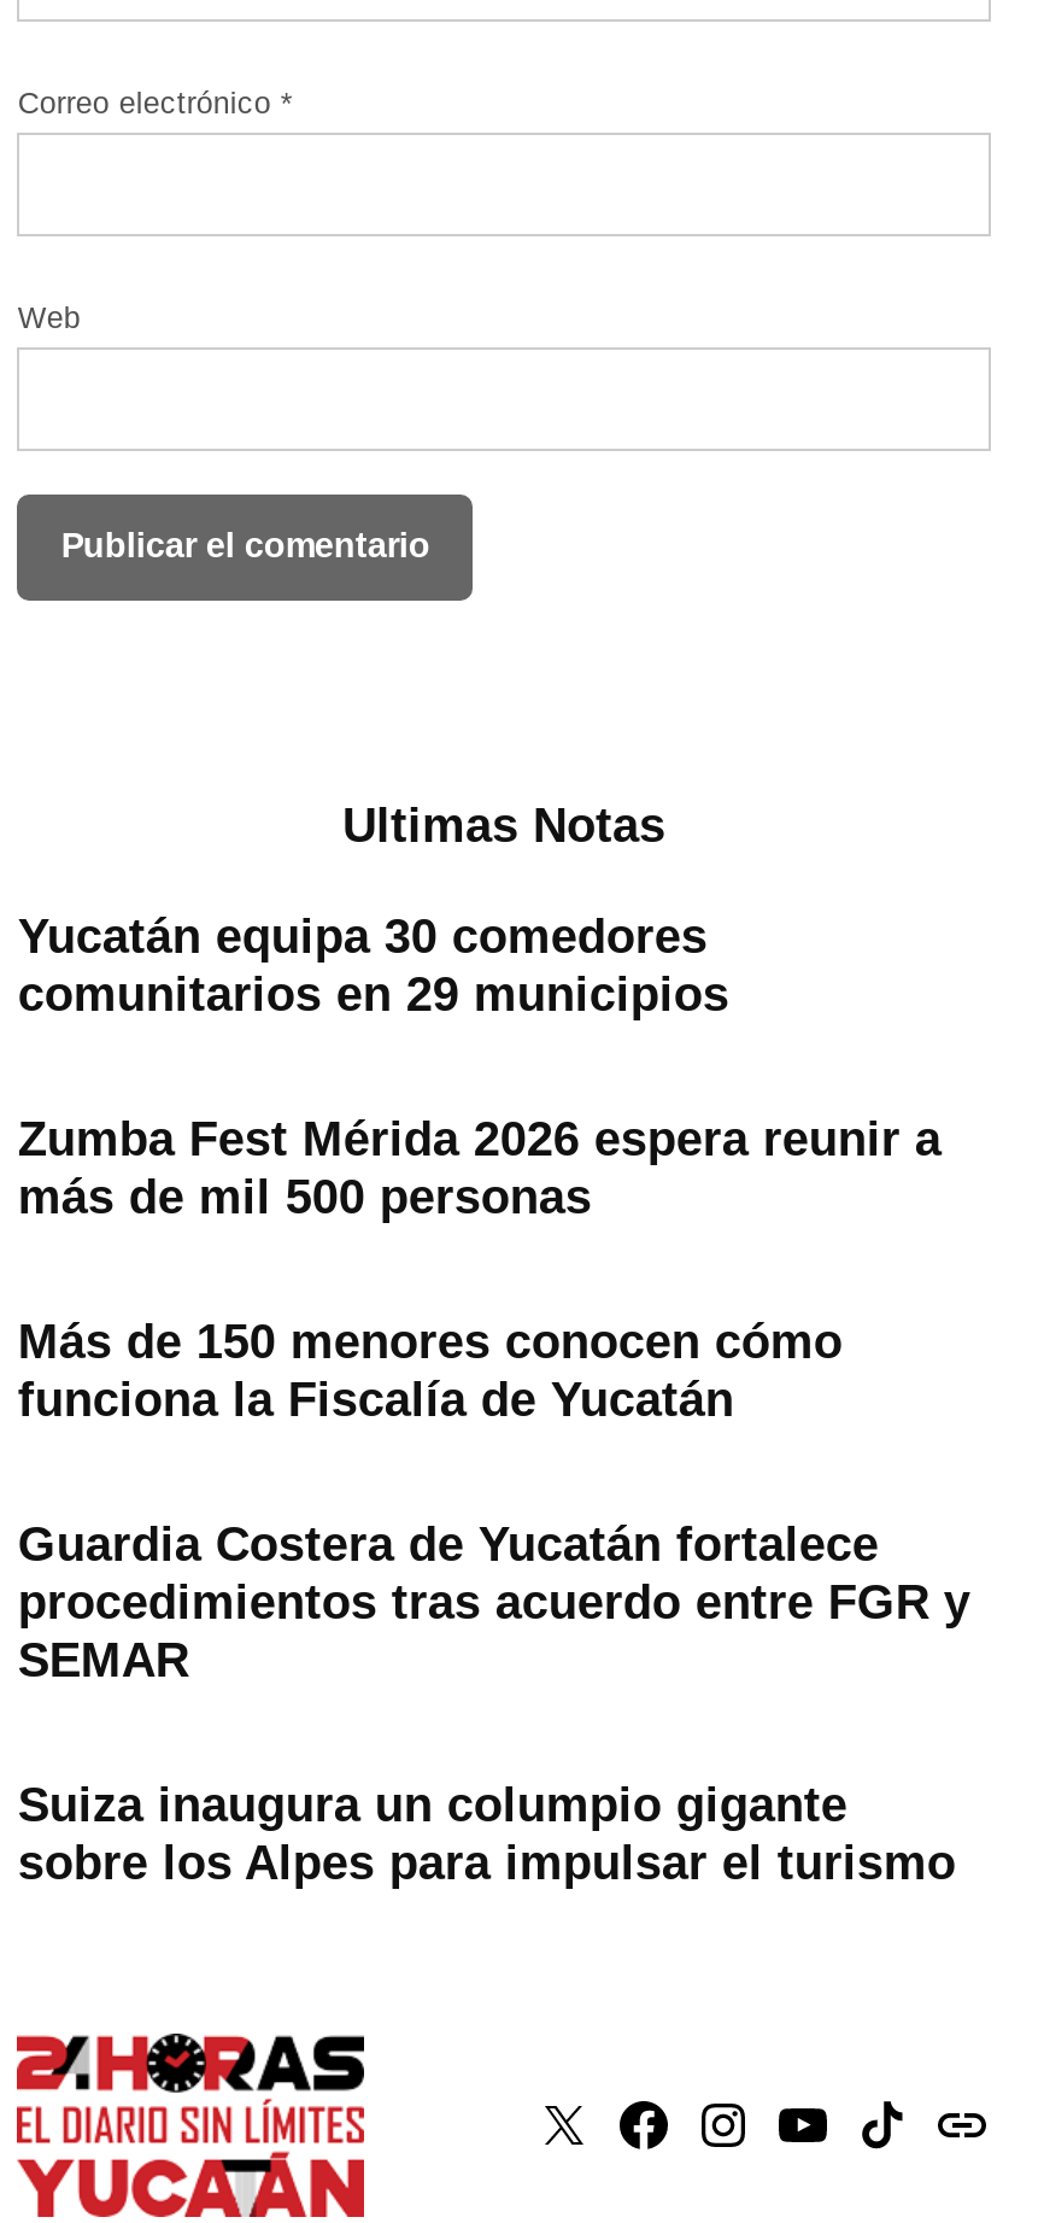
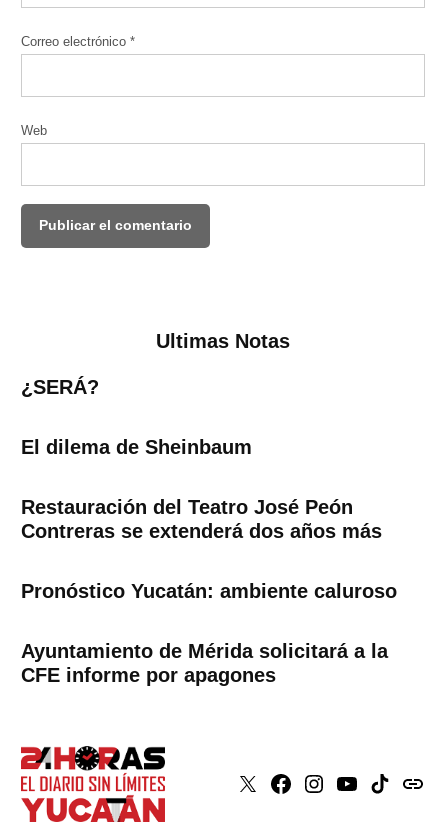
[18,910,729,1021] Yucatán equipa 30 comedores | comunitarios en 29 municipios -> [21,376,99,398] ¿SERÁ?
[18,1113,941,1224] Zumba Fest Mérida 2026 espera reunir a | más de mil 500 personas -> [21,436,252,458] El dilema de Sheinbaum
[18,1316,842,1427] Más de 150 menores conocen cómo | funciona la Fiscalía de Yucatán -> [21,496,382,542] Restauración del Teatro José Peón | Contreras se extenderá dos años más
[18,1518,970,1687] Guardia Costera de Yucatán fortalece | procedimientos tras acuerdo entre FGR y | SEMAR -> [21,580,397,602] Pronóstico Yucatán: ambiente caluroso
[18,1779,956,1890] Suiza inaugura un columpio gigante | sobre los Alpes para impulsar el turismo -> [21,640,388,686] Ayuntamiento de Mérida solicitará a la | CFE informe por apagones

